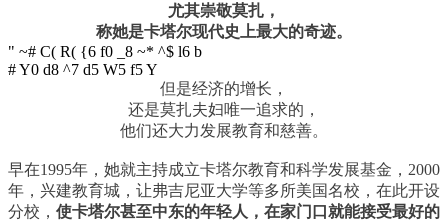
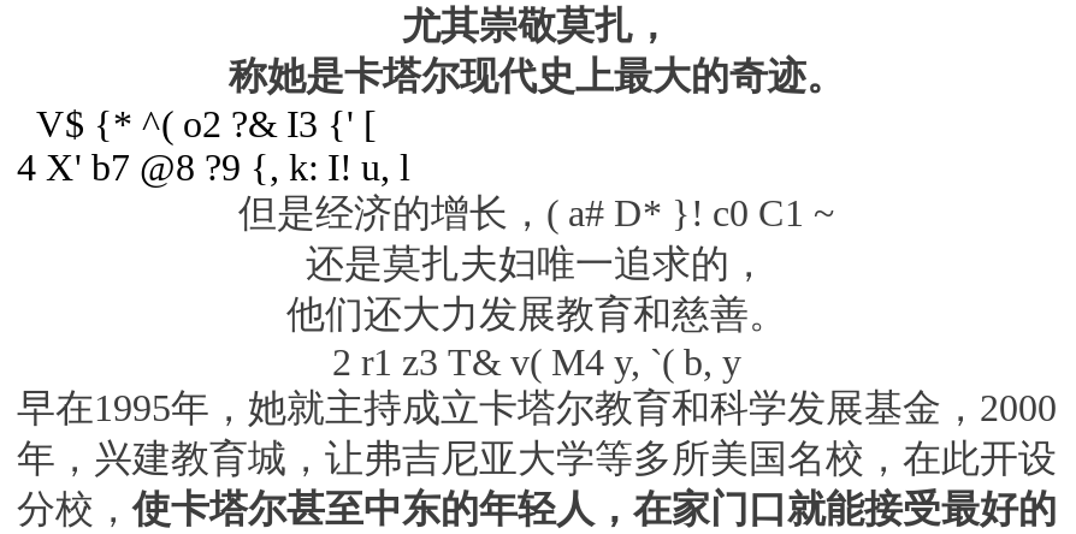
[8,43,288,97] " ~# C( R( {6 f0 _8 ~* ^$ l6 b | # Y0 d8 ^7 d5 W5 f5 Y | 但是经济的增长， -> [17,103,835,233] V$ {* ^( o2 ?& I3 {' [ | 4 X' b7 @8 ?9 {, k: I! u, l | 但是经济的增长，( a# D* }! c0 C1 ~
none -> [332,341,741,382] 2 r1 z3 T& v( M4 y, `( b, y

